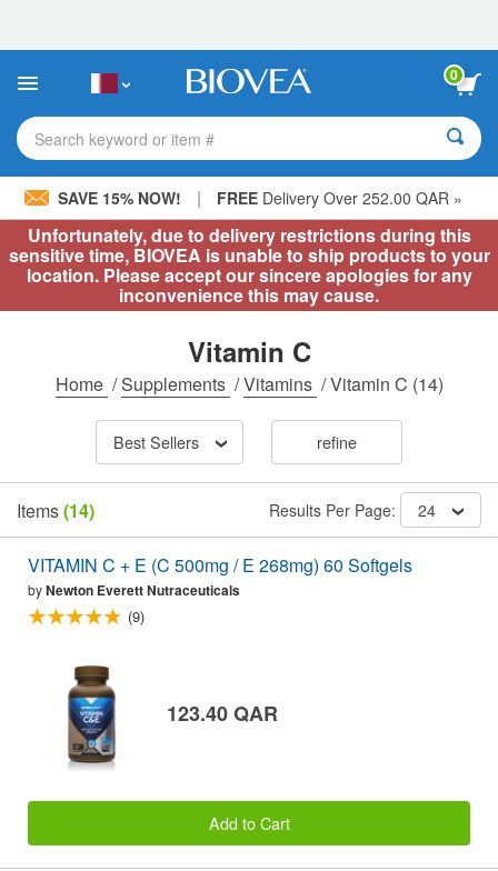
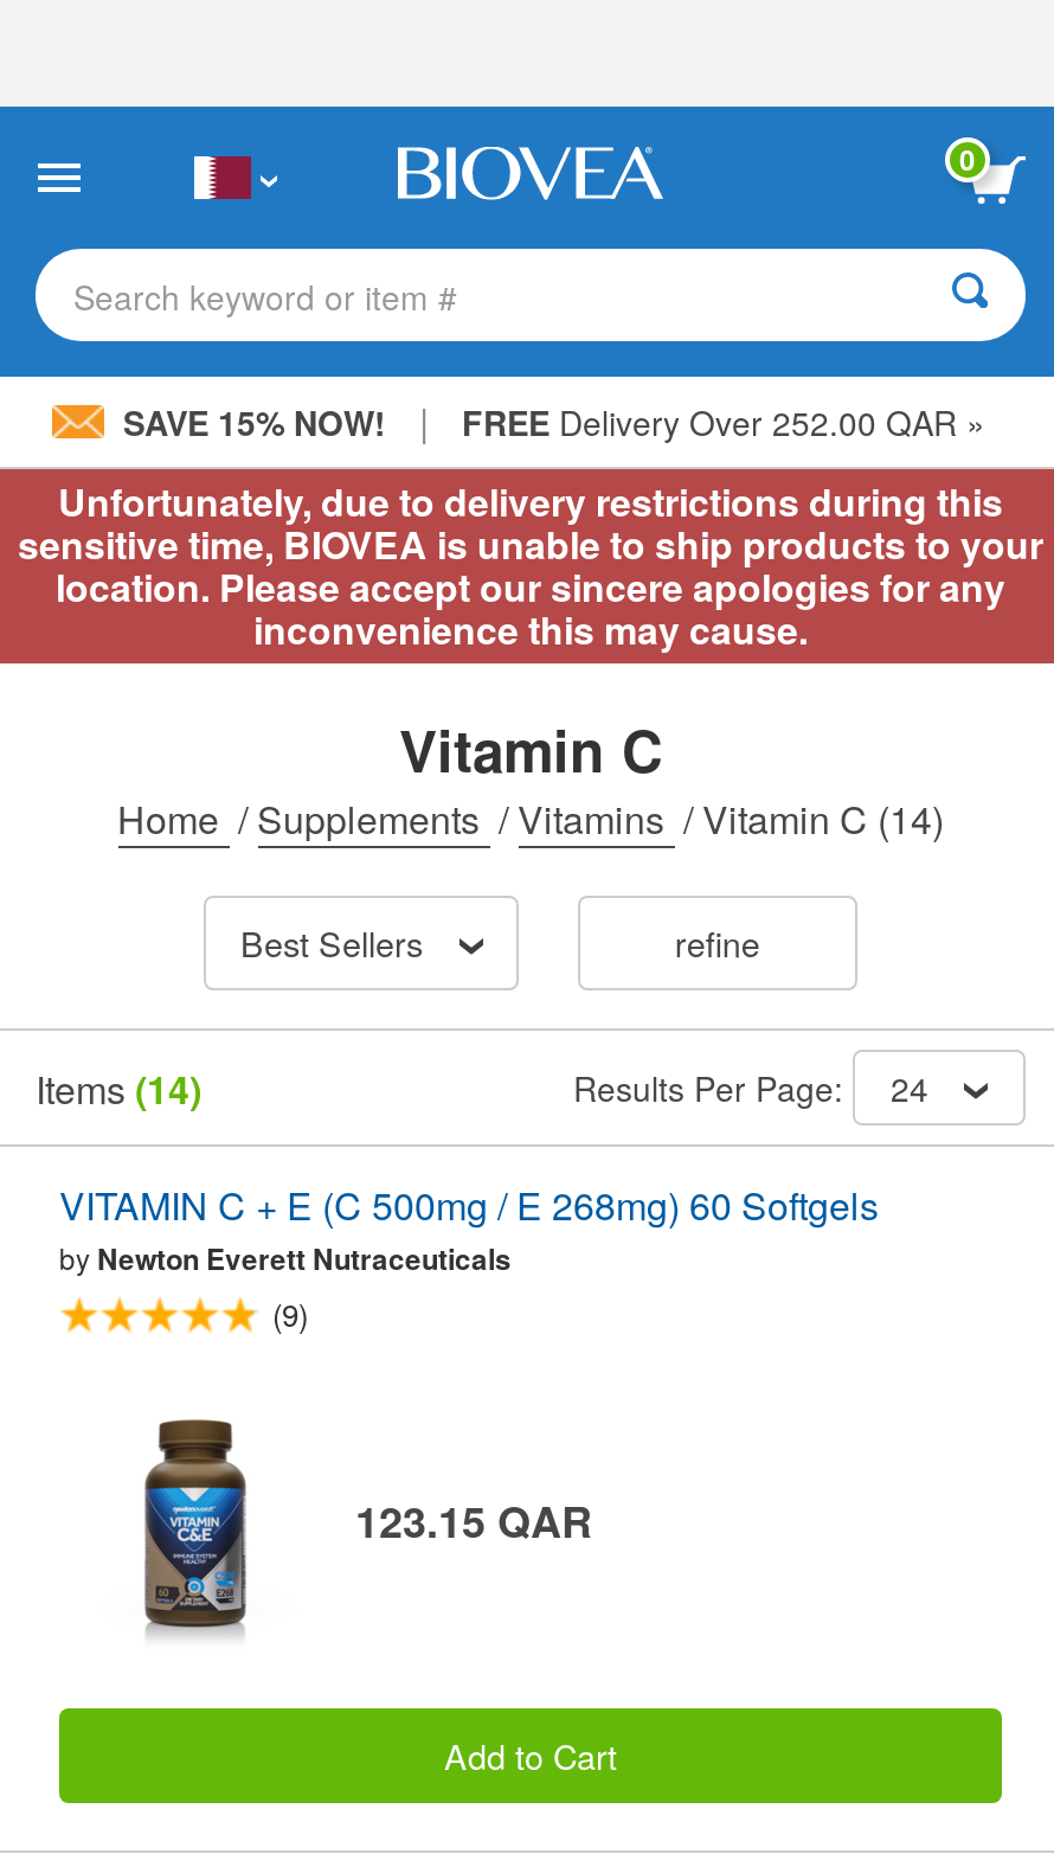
[167,698,278,727] 123.40 QAR -> [355,1490,592,1551] 123.15 QAR

